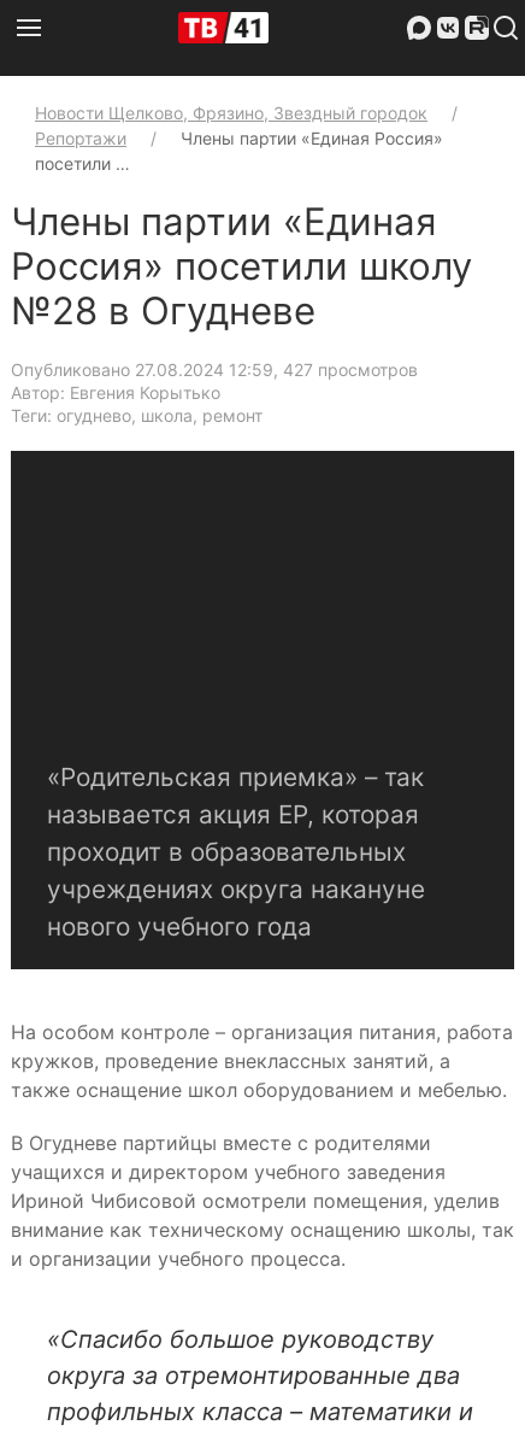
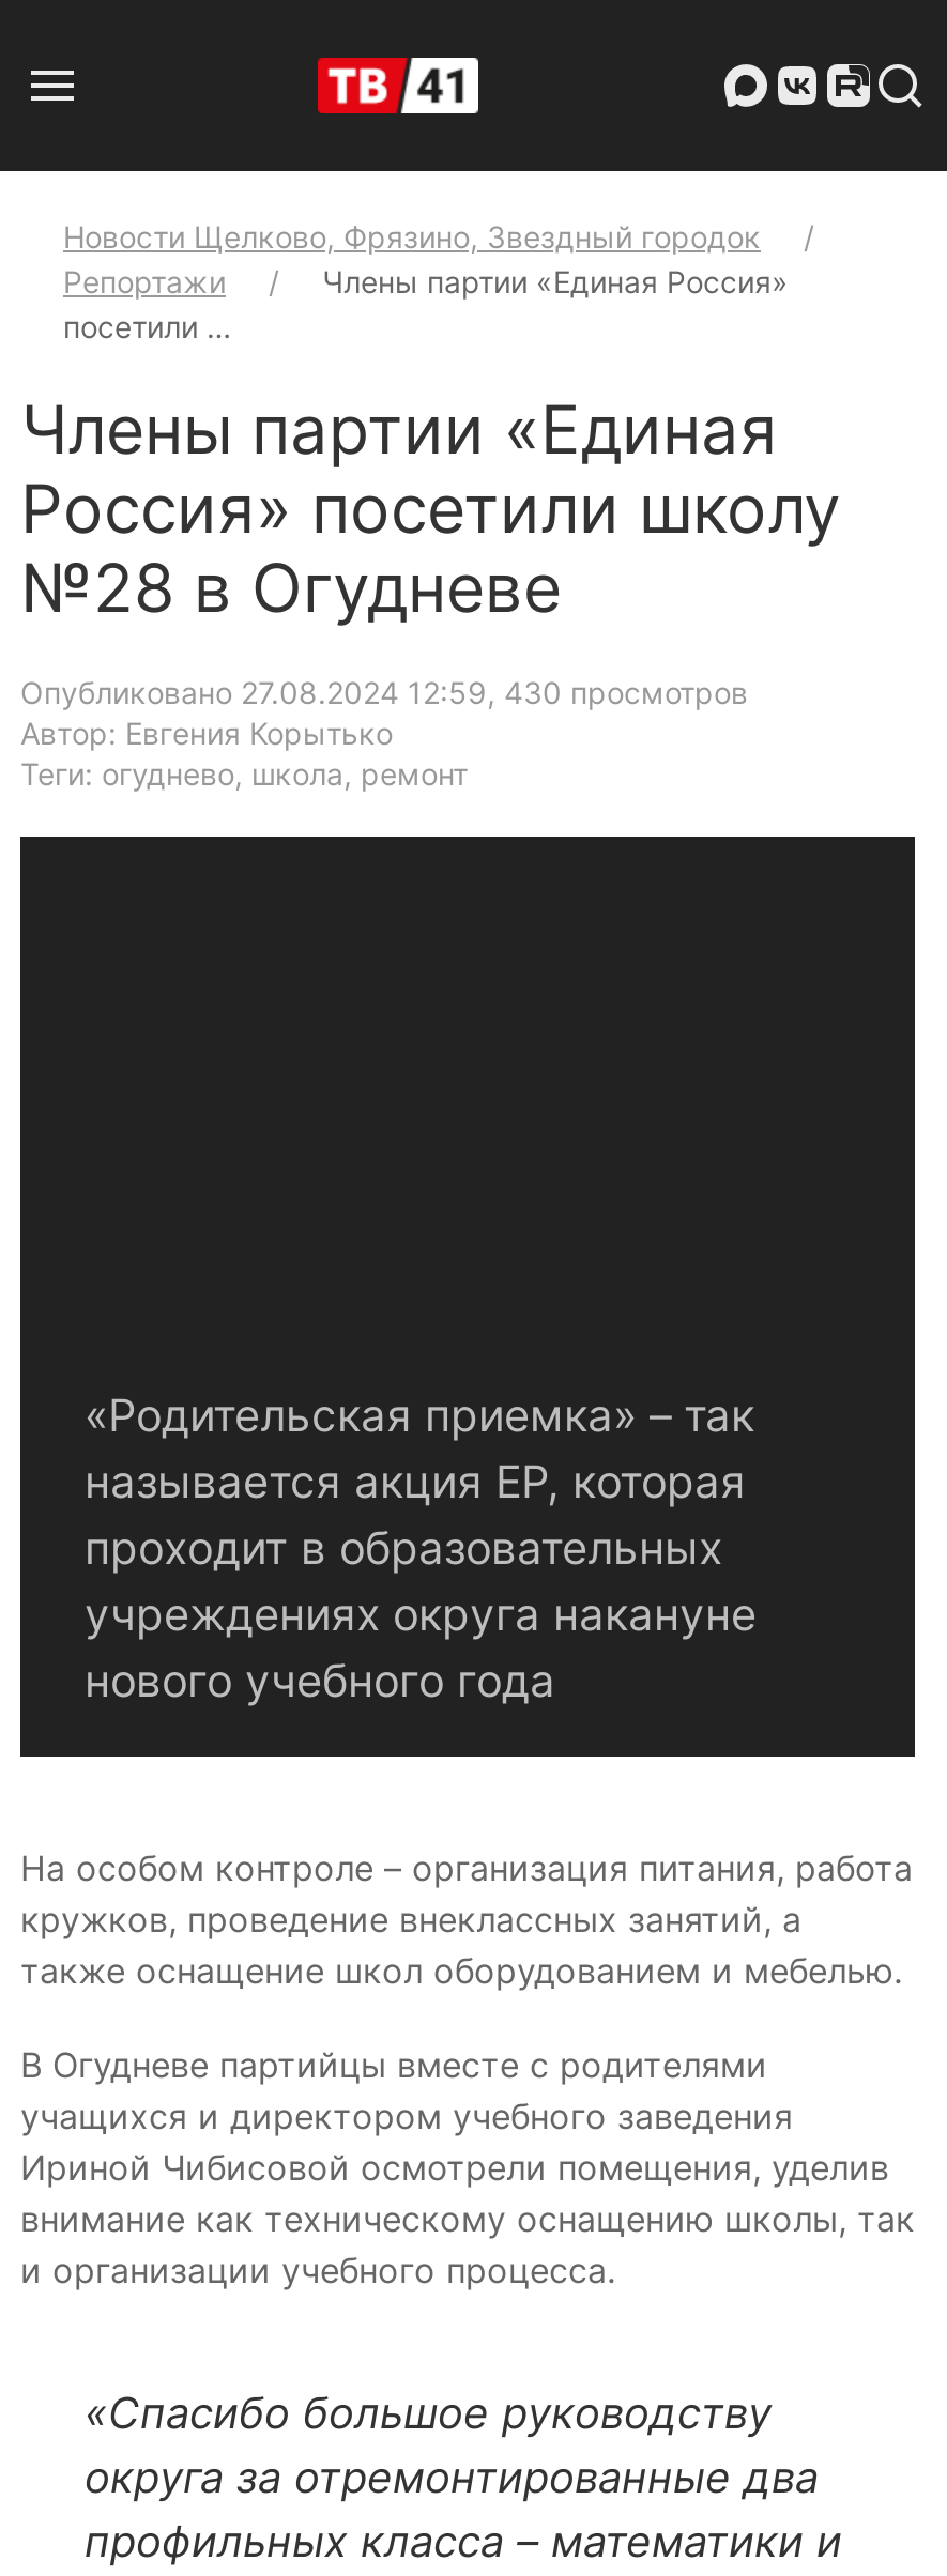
[11,359,418,380] Опубликовано 27.08.2024 12:59, 427 просмотров -> [20,674,748,710] Опубликовано 27.08.2024 12:59, 430 просмотров

